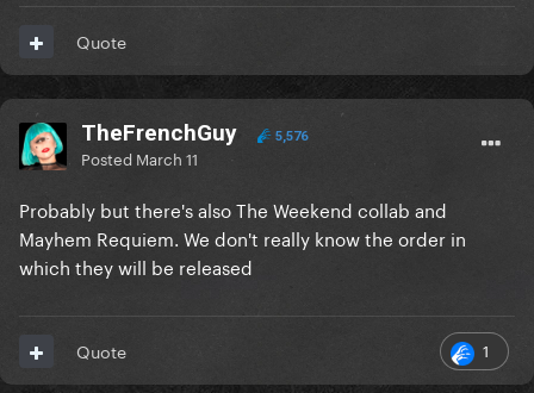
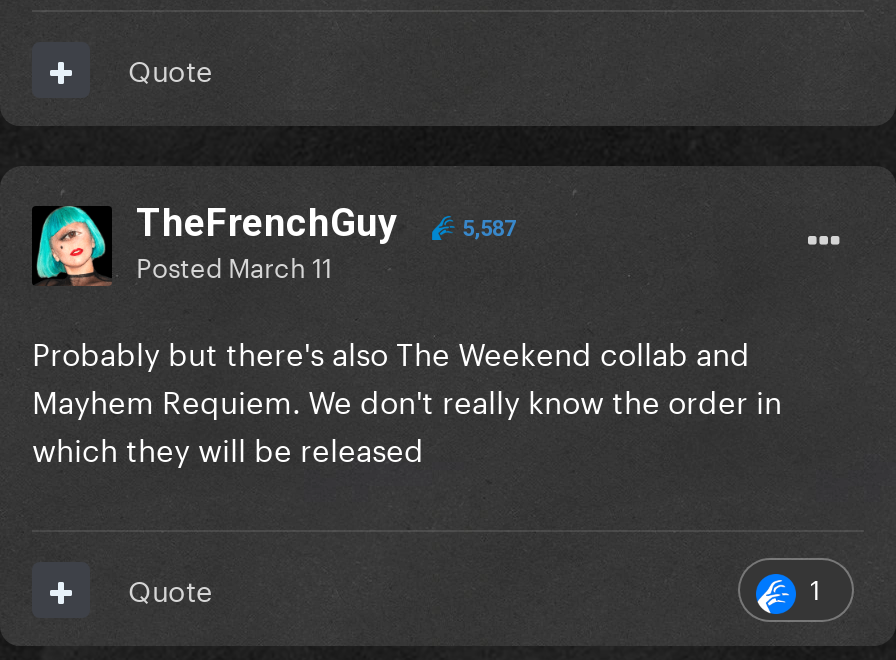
[272,129,308,145] 5,576 -> [456,217,516,243] 5,587

